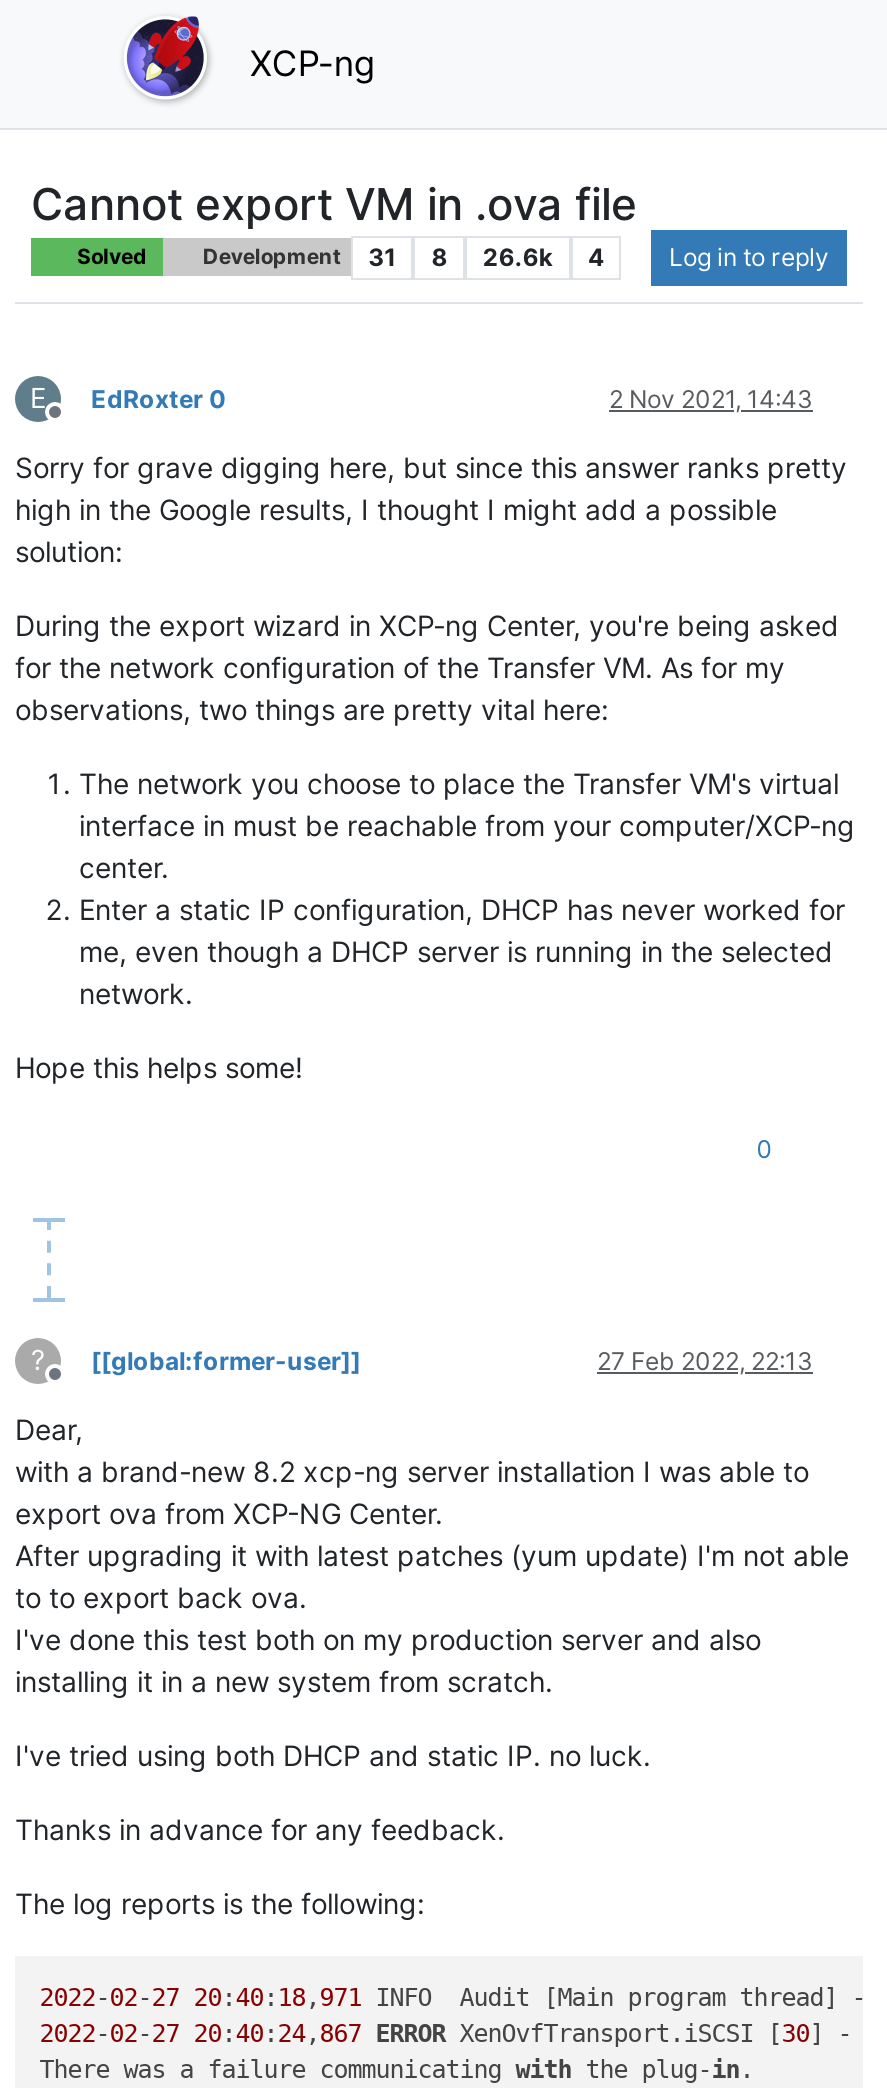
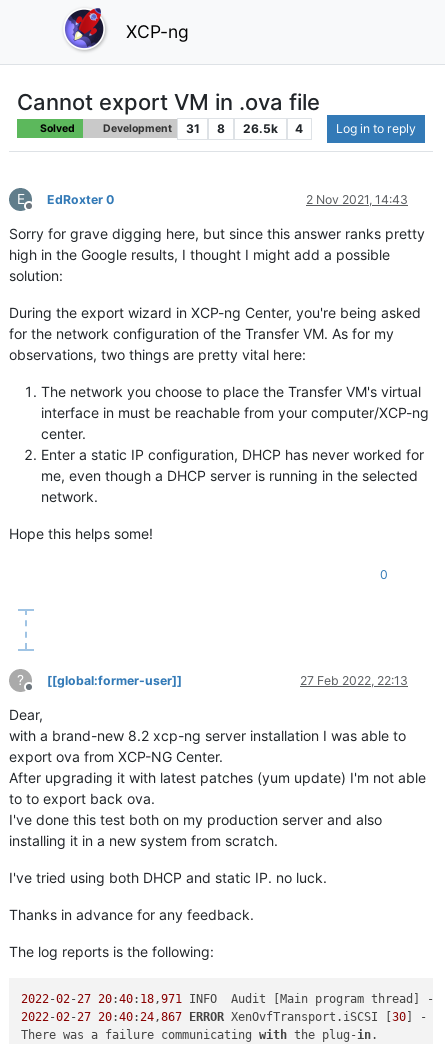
[77,242,604,272] Solved Development 31 8 26.6k 4 -> [40,121,303,136] Solved Development 31 8 26.5k 4

